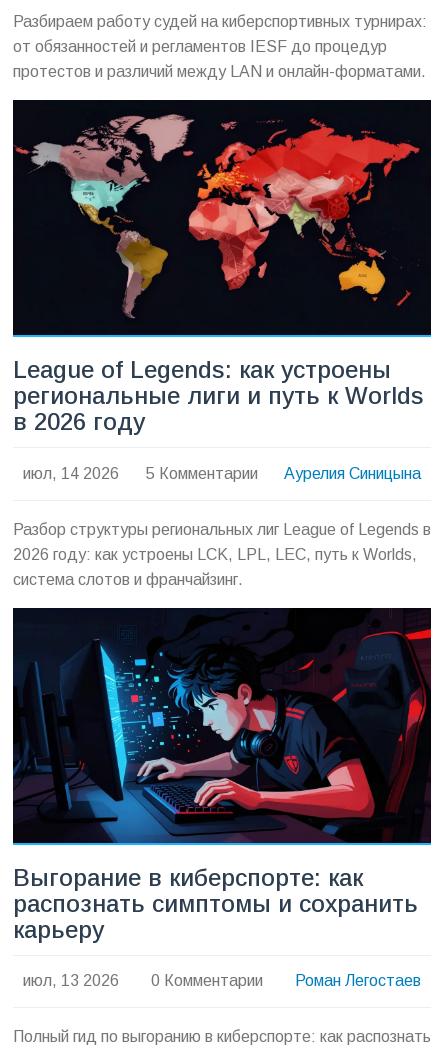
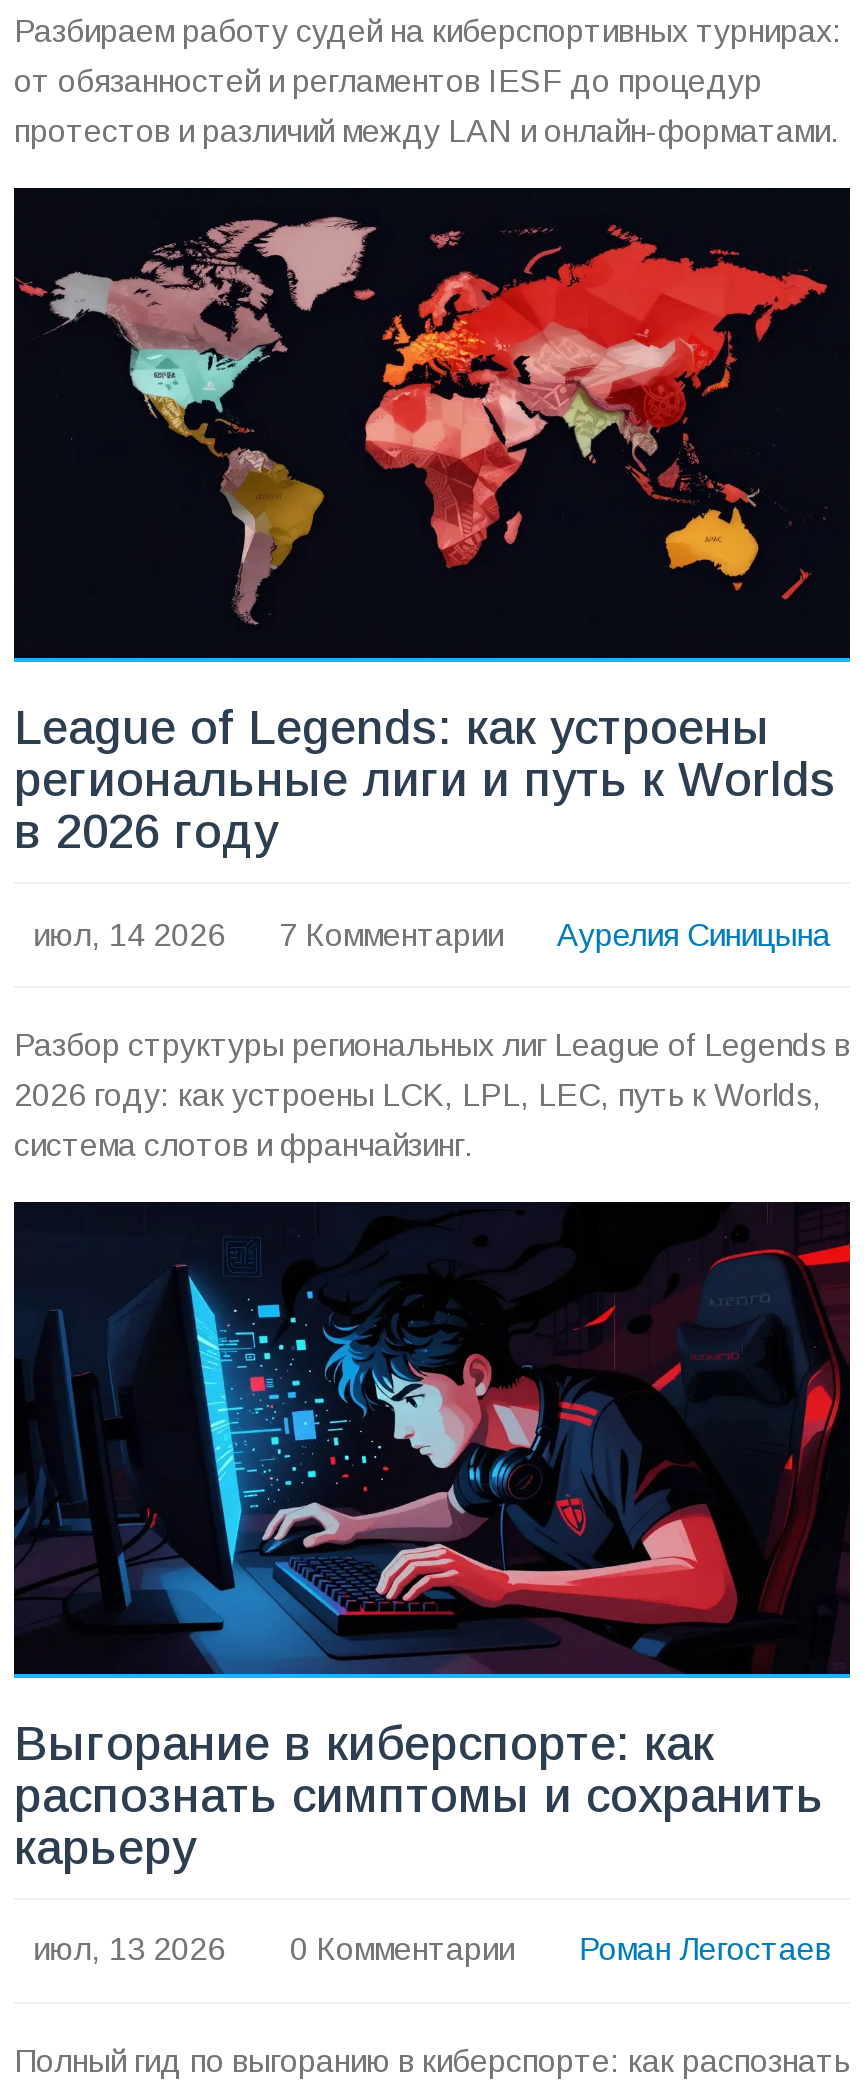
[23,465,421,482] июл, 14 2026 5 Комментарии Аурелия Синицына -> [33,918,831,952] июл, 14 2026 7 Комментарии Аурелия Синицына

